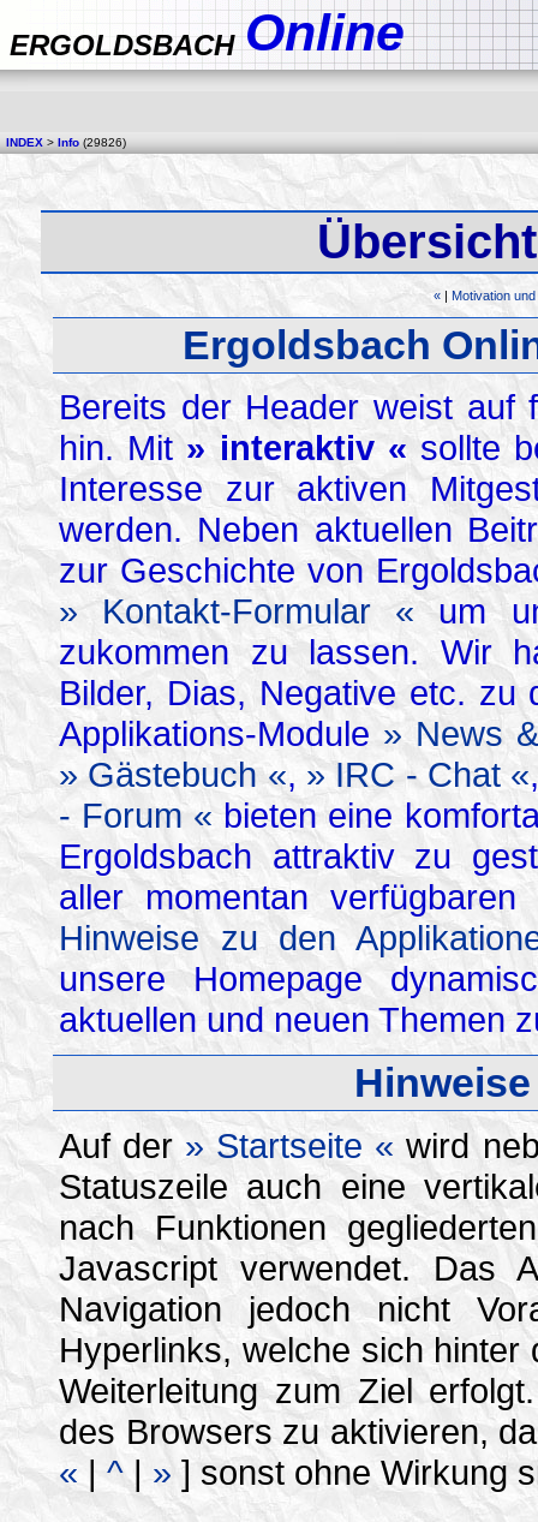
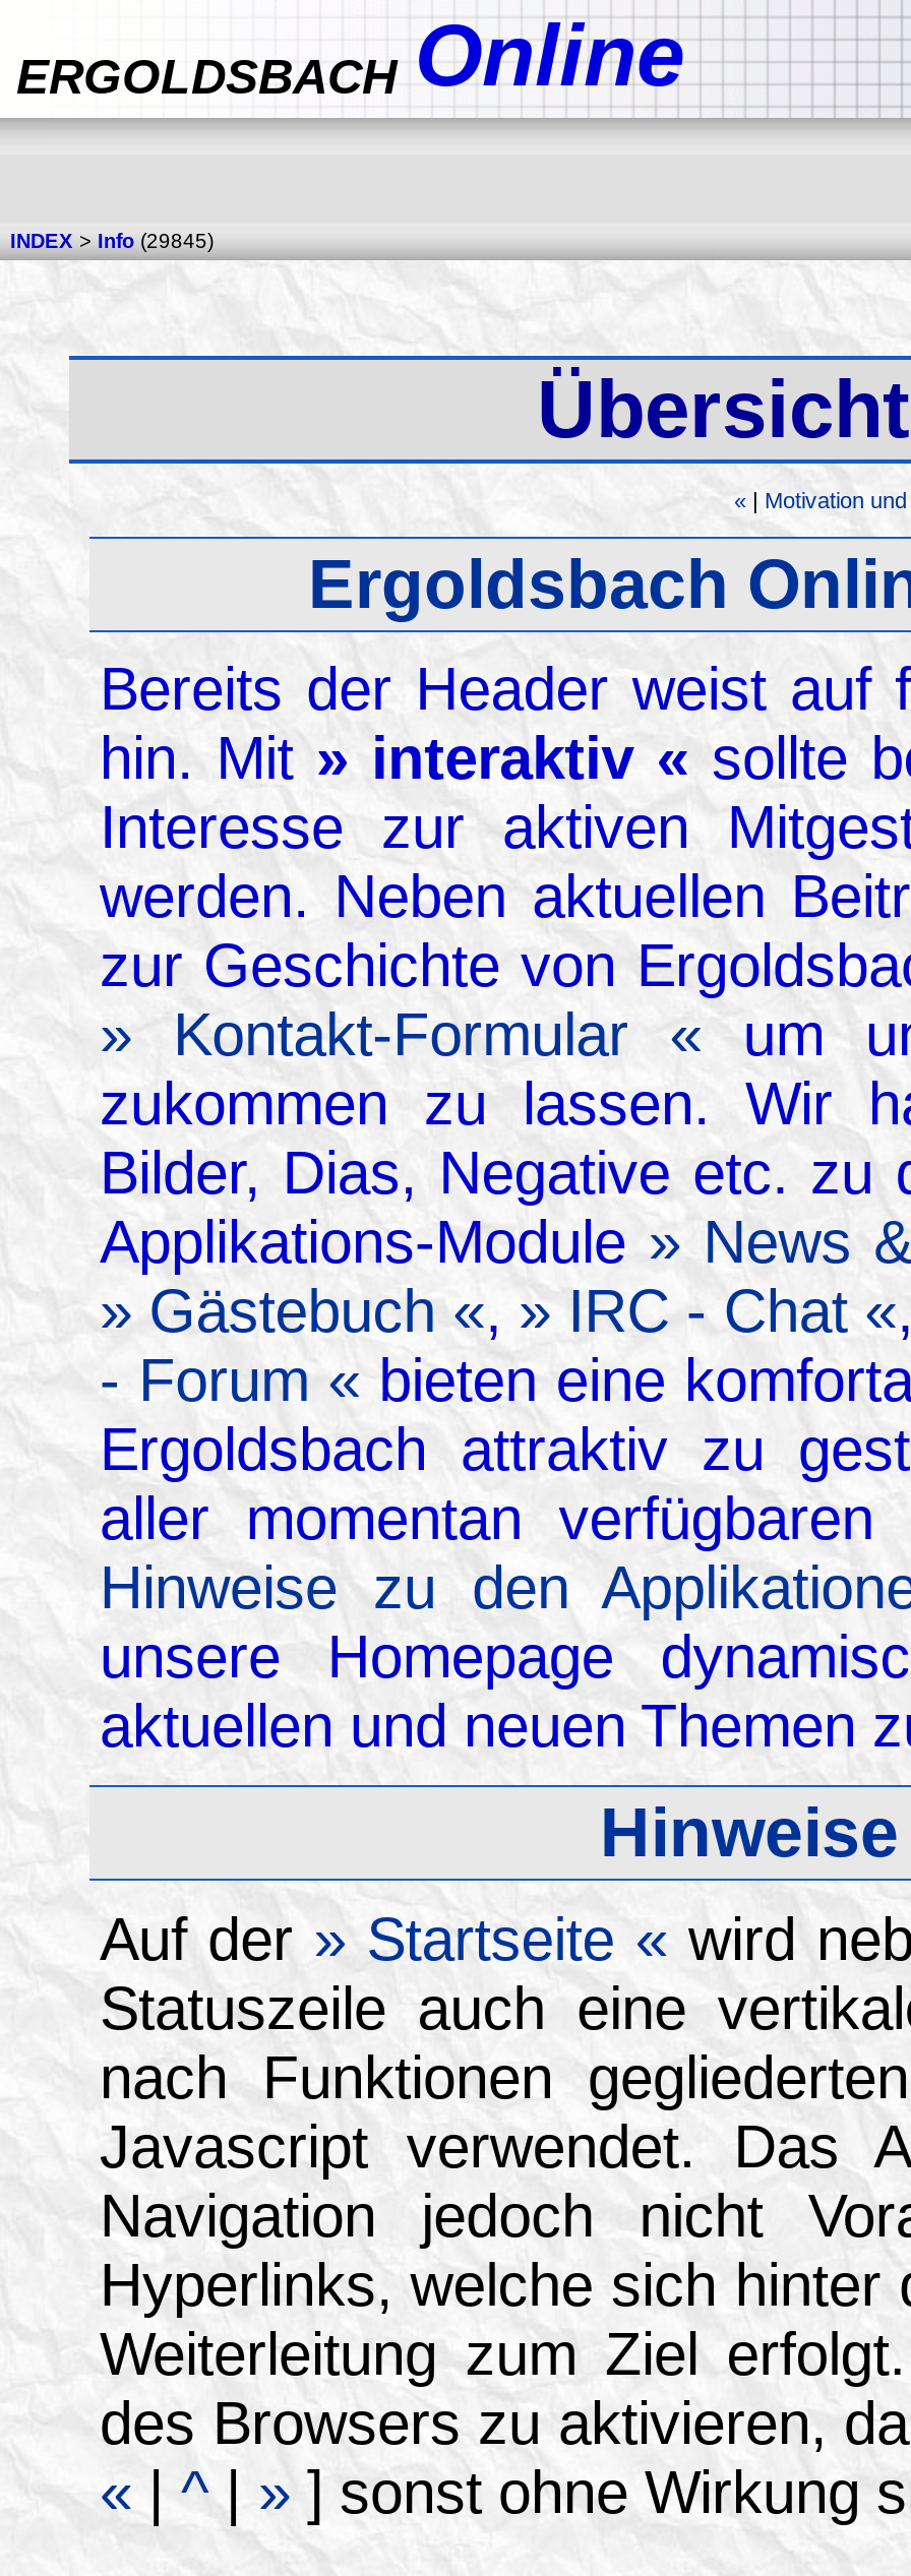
[6,136,126,149] INDEX > Info (29826) -> [10,230,214,252] INDEX > Info (29845)

